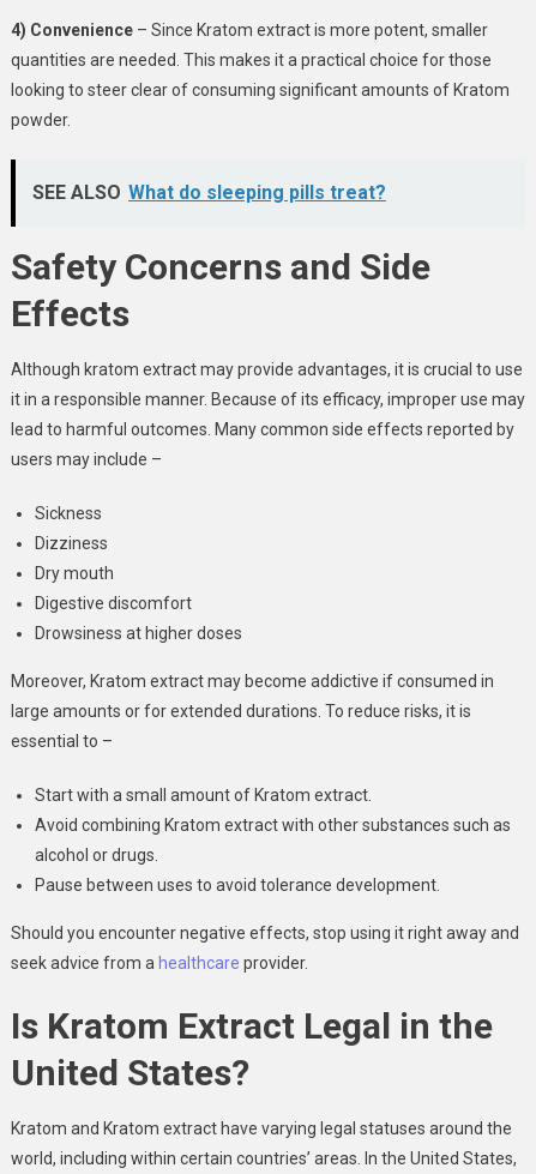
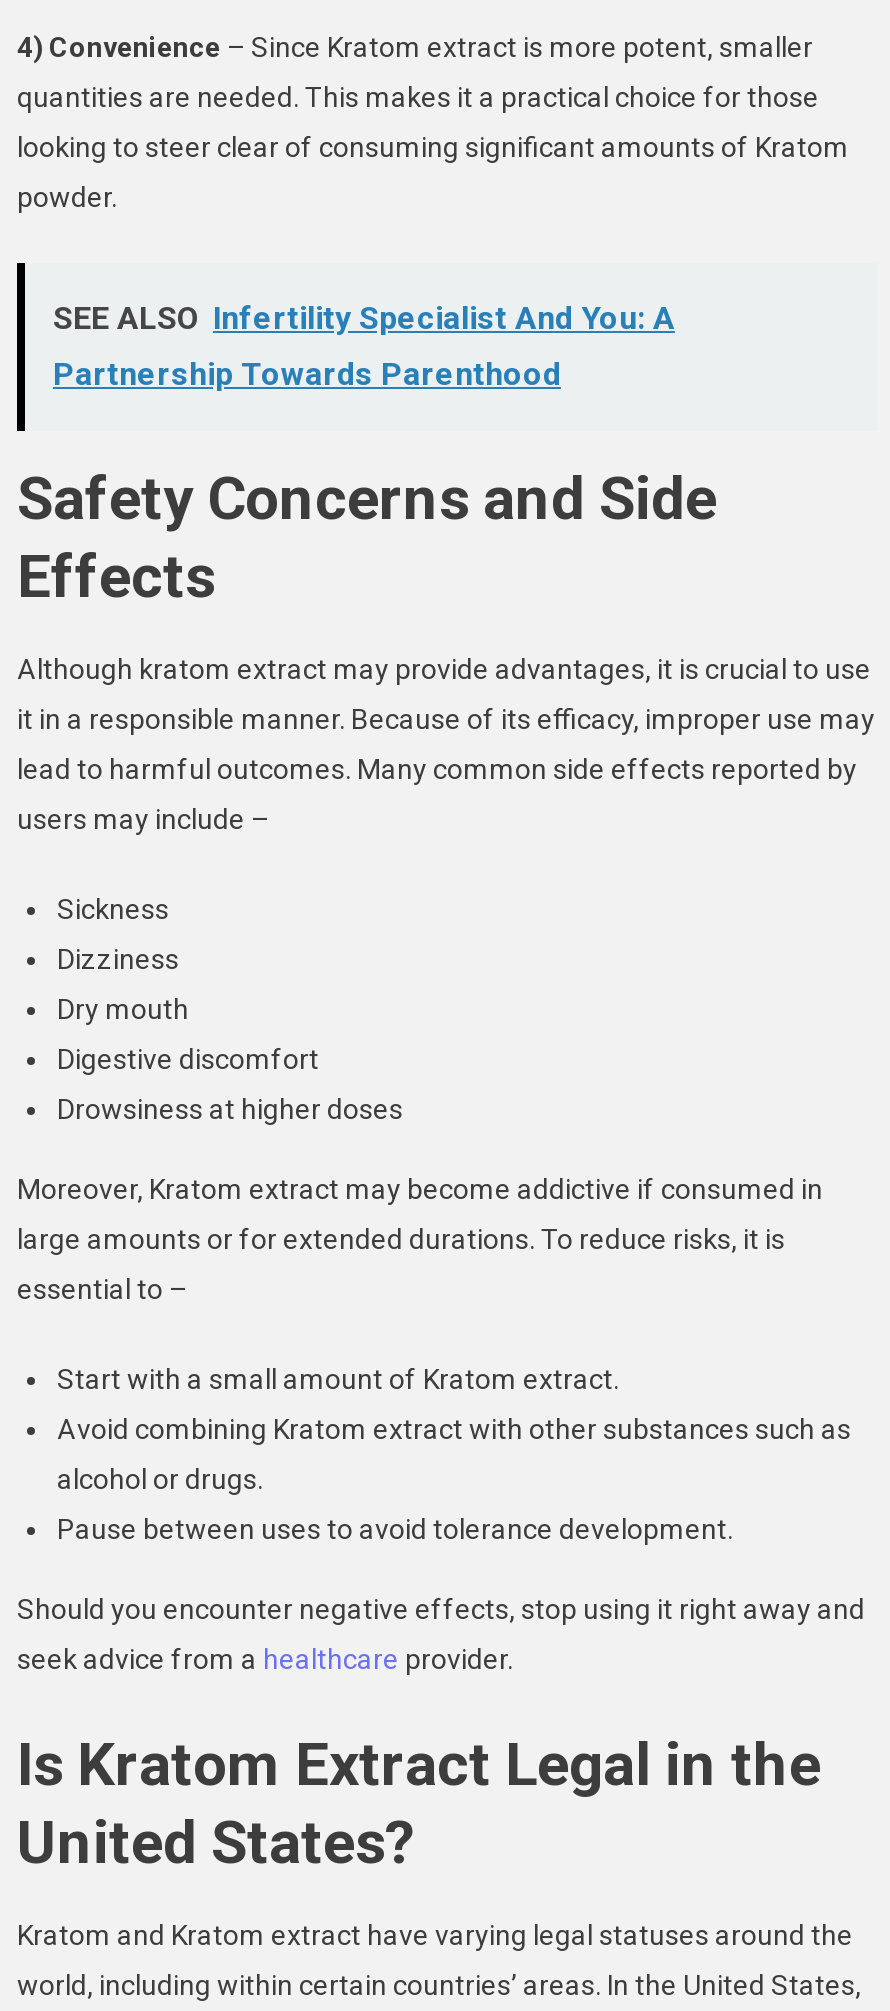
[32,182,386,204] SEE ALSO What do sleeping pills treat? -> [53,300,675,394] SEE ALSO Infertility Specialist And You: A | Partnership Towards Parenthood

